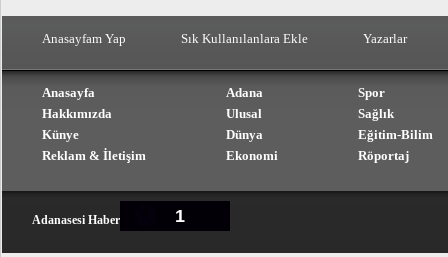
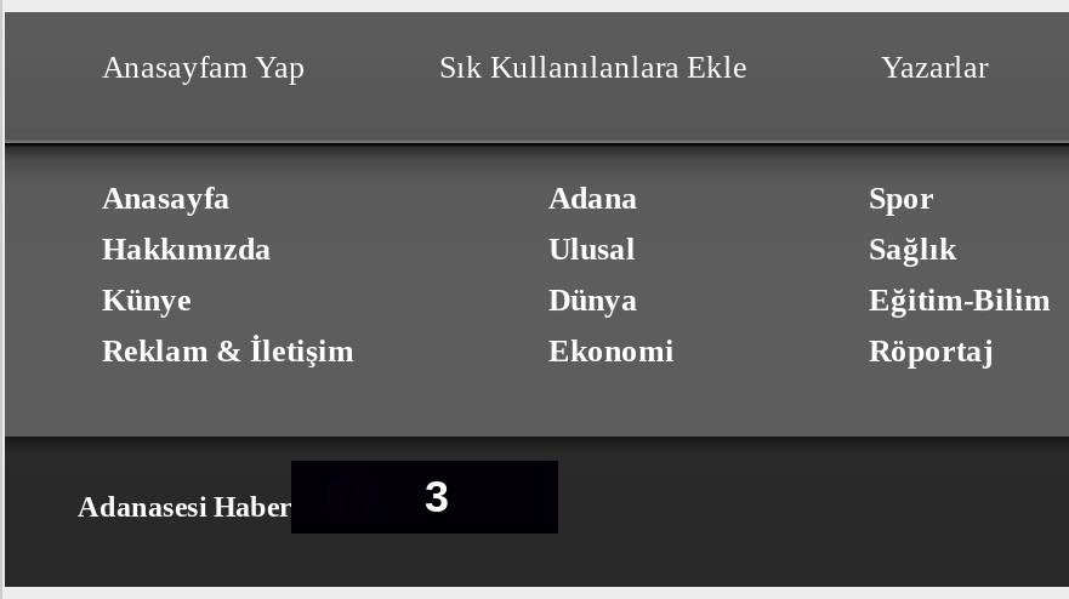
[175,206,183,226] 1 -> [425,473,444,521] 3

